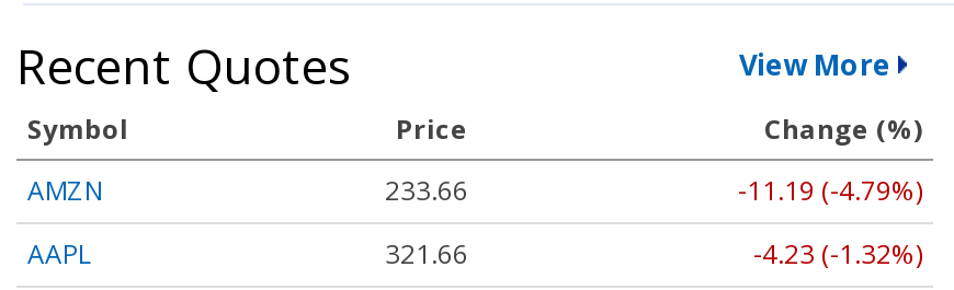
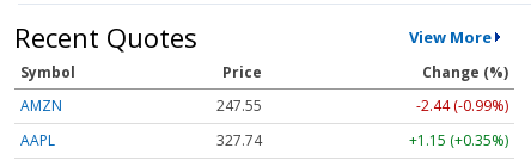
[385,171,468,208] 233.66 -> [216,95,262,115] 247.55
[738,171,922,208] -11.19 (-4.79%) -> [416,95,508,115] -2.44 (-0.99%)
[385,234,468,271] 321.66 -> [216,130,262,150] 327.74
[753,234,922,271] -4.23 (-1.32%) -> [409,130,508,150] +1.15 (+0.35%)

